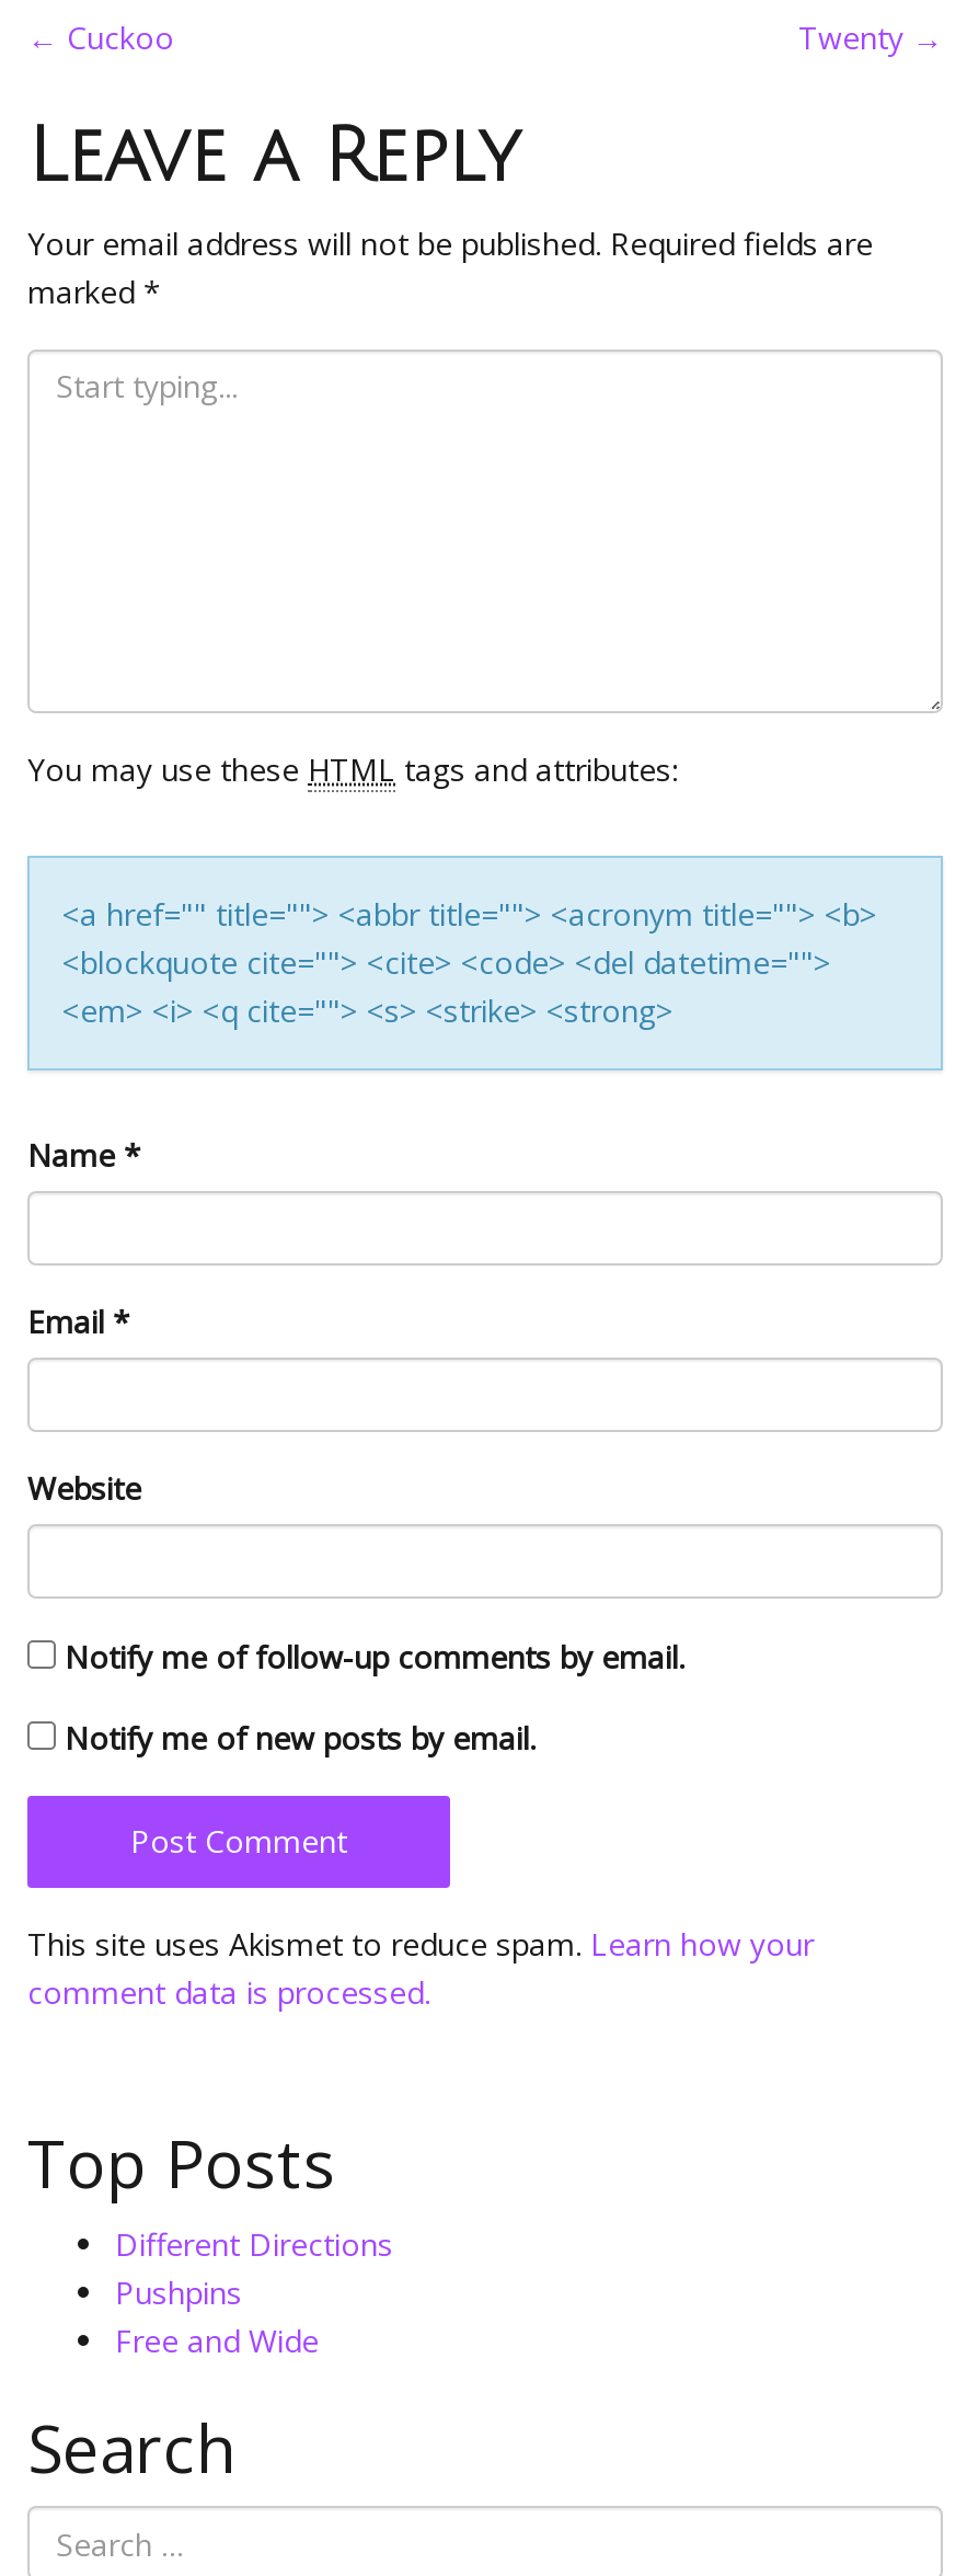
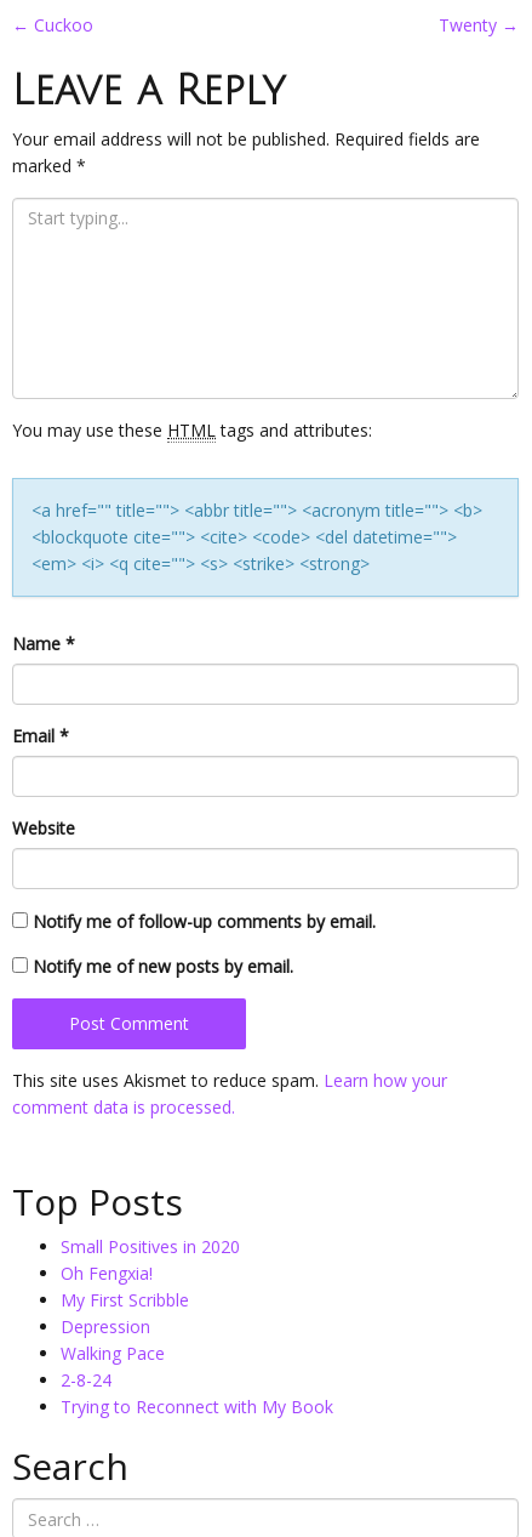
[115,2223,393,2361] Different Directions | Pushpins | Free and Wide -> [61,1235,333,1418] Small Positives in 2020 | Oh Fengxia! | My First Scribble | Depression | Walking Pace | 2-8-24 | Trying to Reconnect with My Book

